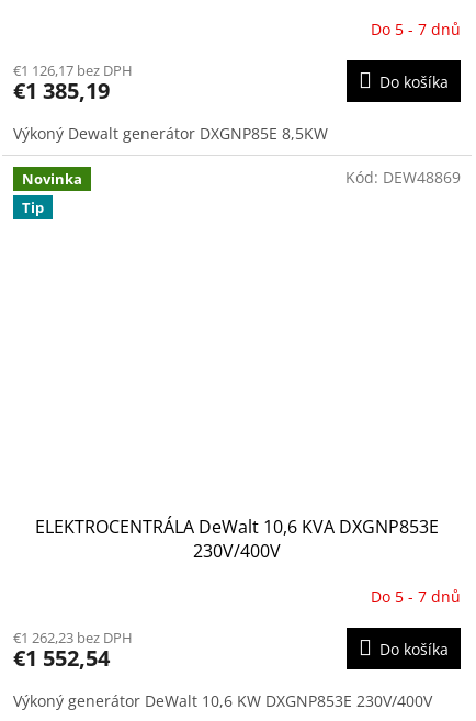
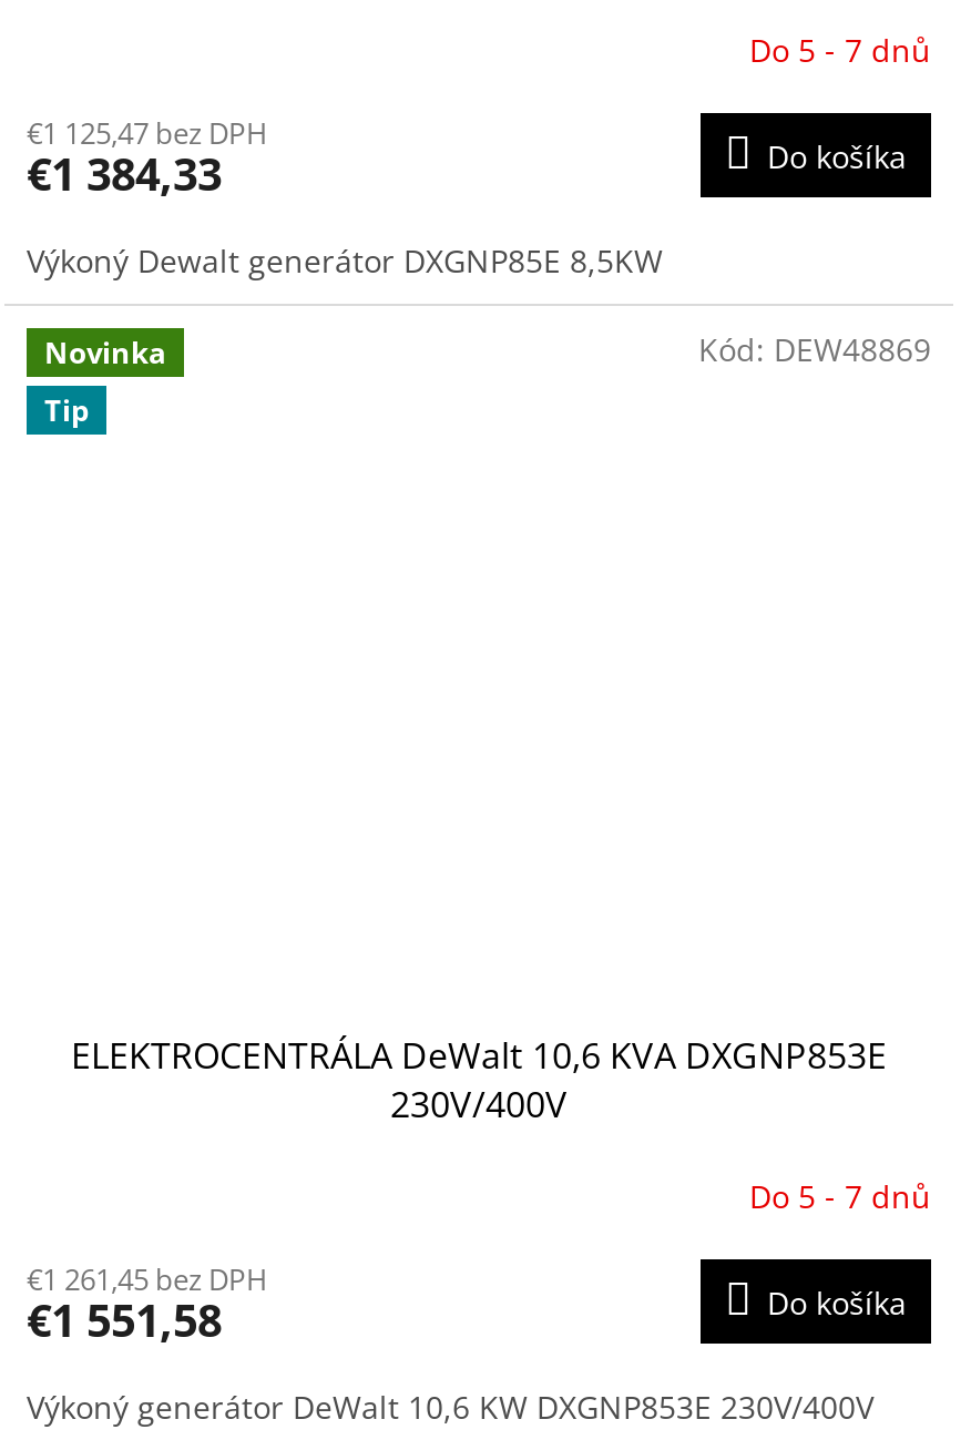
[13,61,133,81] €1 126,17 bez DPH -> [27,114,268,154] €1 125,47 bez DPH
[13,76,110,106] €1 385,19 -> [27,145,222,205] €1 384,33
[13,628,133,648] €1 262,23 bez DPH -> [27,1260,268,1299] €1 261,45 bez DPH
[13,643,110,673] €1 552,54 -> [27,1291,222,1350] €1 551,58

